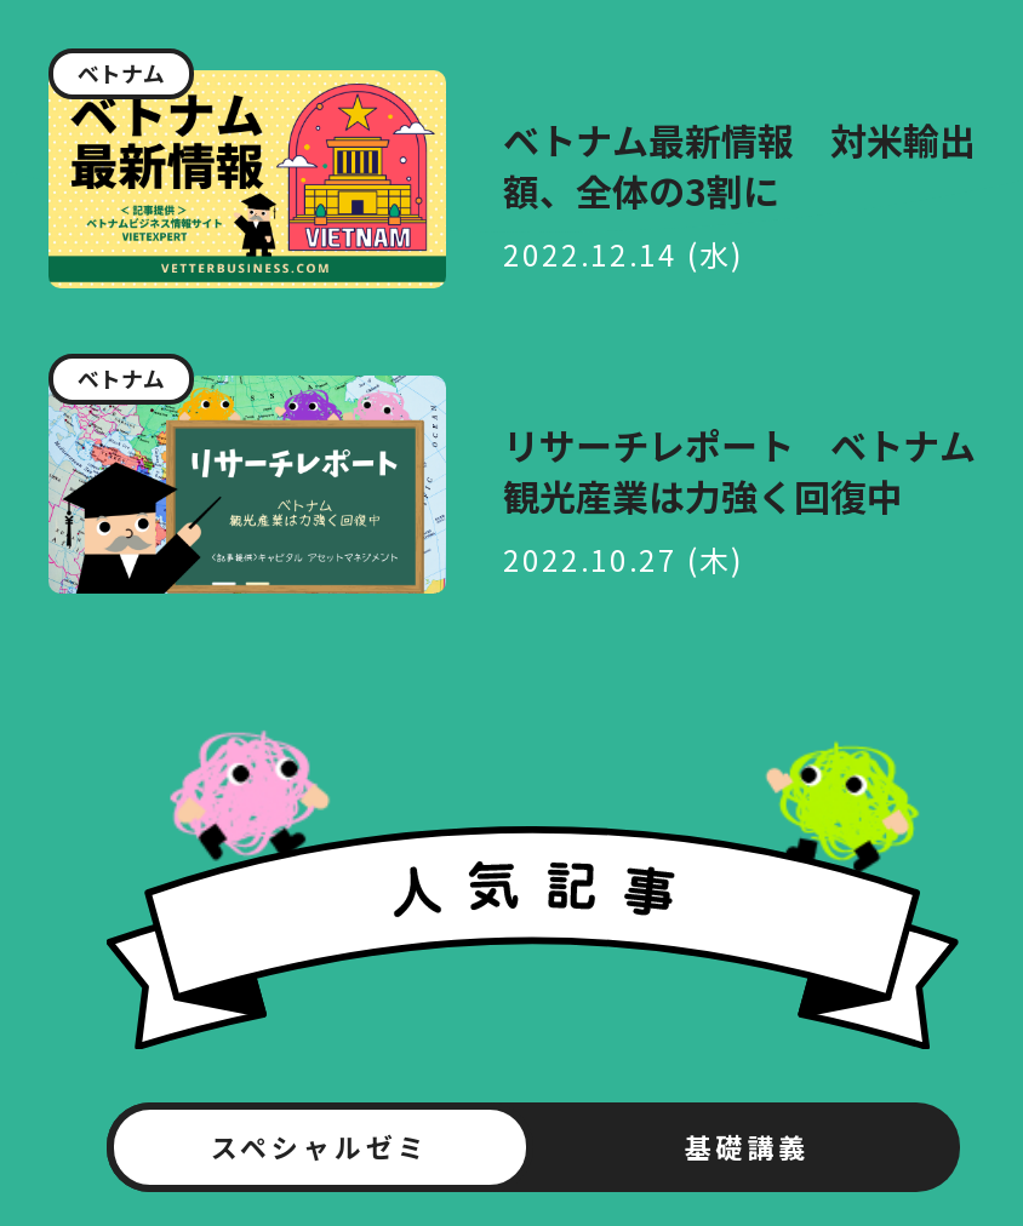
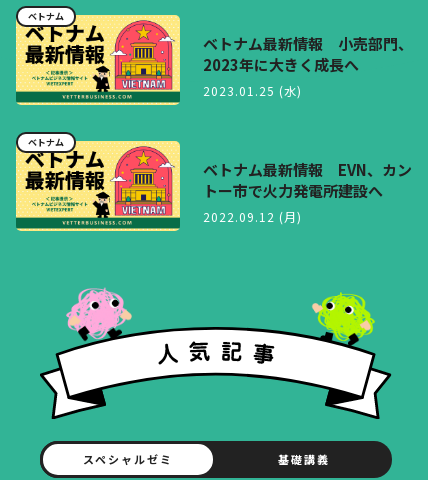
[503,113,975,273] ベトナム最新情報 対米輸出 | 額、全体の3割に | 2022.12.14 (水) -> [203,33,413,99] ベトナム最新情報 小売部門、 | 2023年に大きく成長へ | 2023.01.25 (水)
[46,373,1012,596] [image] | リサーチレポート ベトナム | 観光産業は力強く回復中 | 2022.10.27 (木) -> [15,140,412,232] [image] | ベトナム最新情報 EVN、カン | トー市で火力発電所建設へ | 2022.09.12 (月)

